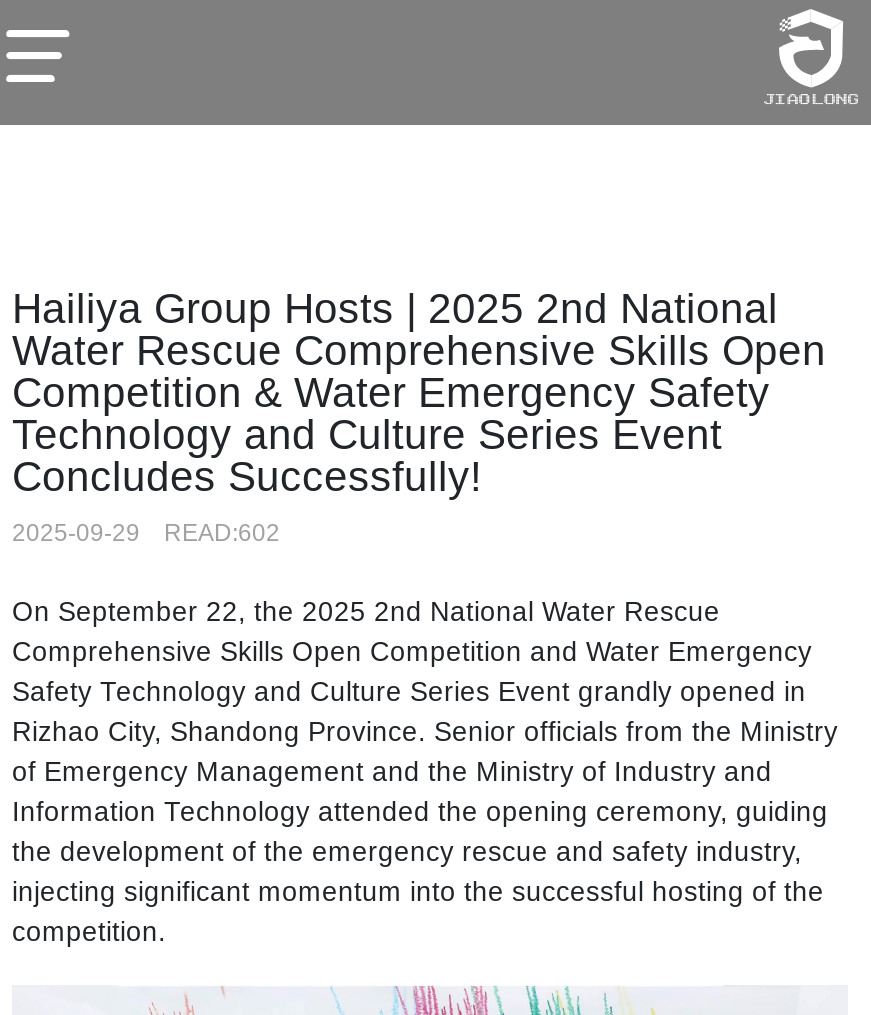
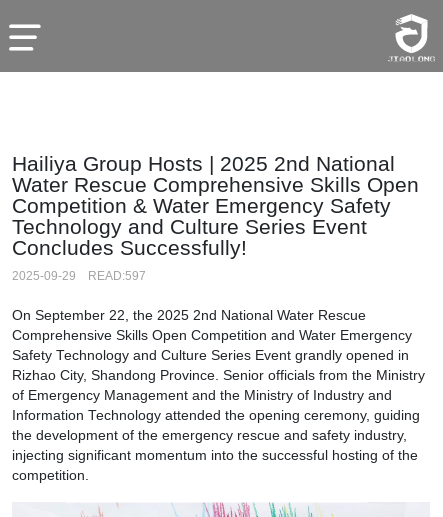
[12,519,280,547] 2025-09-29 READ:602 -> [12,269,146,283] 2025-09-29 READ:597

